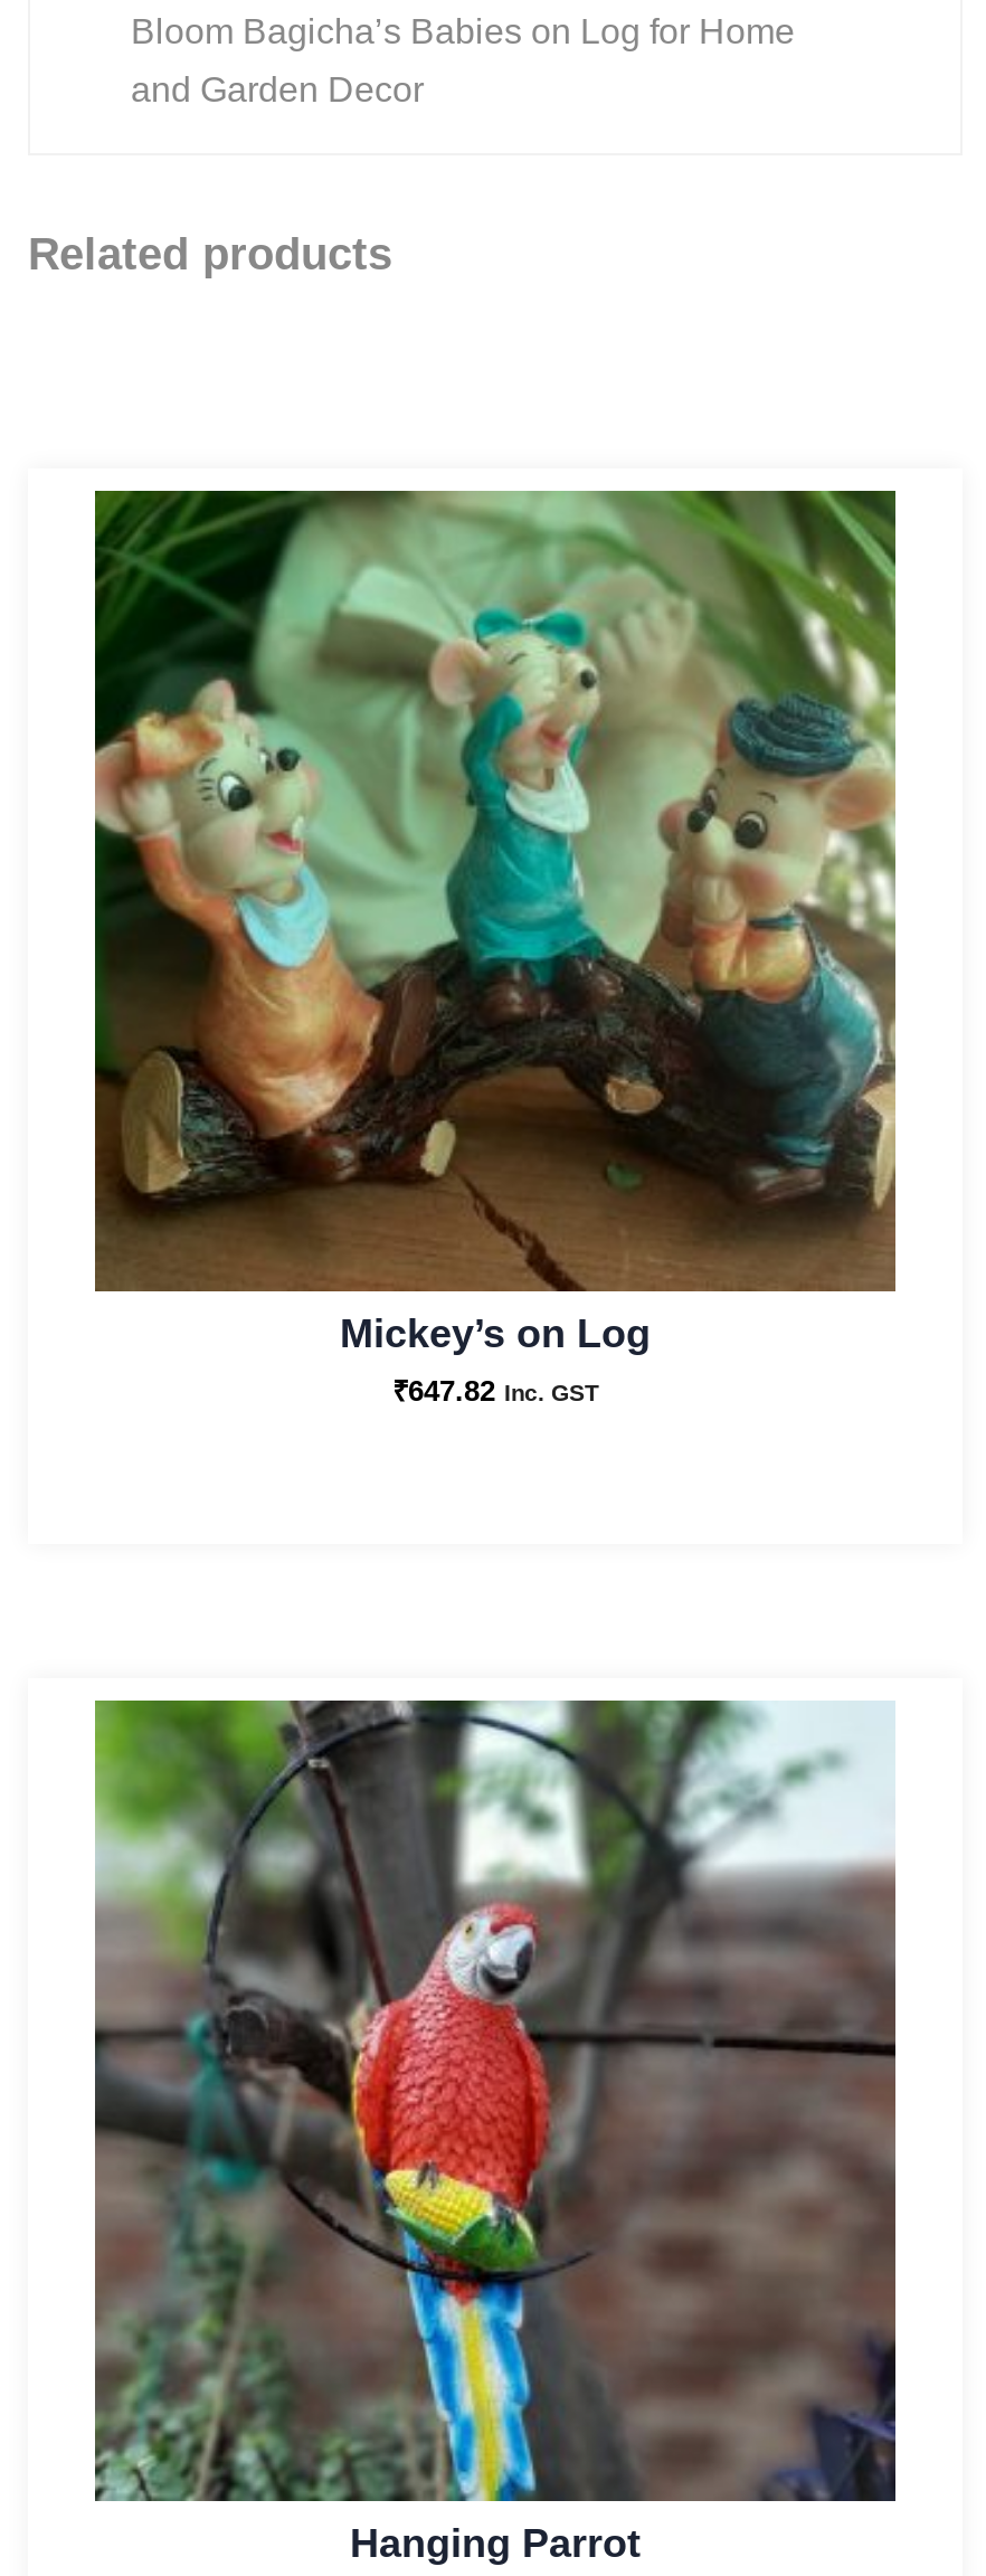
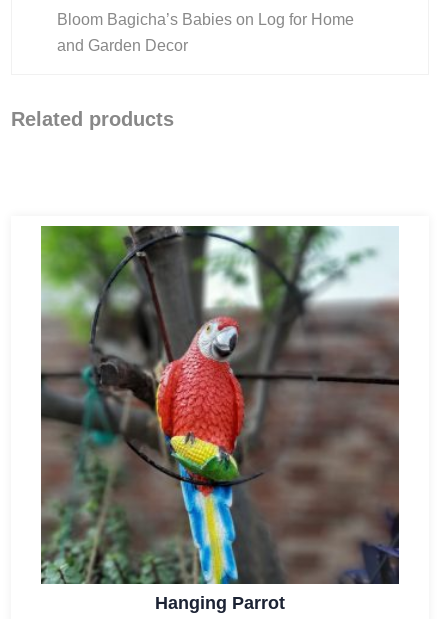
[93,487,898,1408] [image] | Mickey’s on Log | ₹647.82 Inc. GST -> none

